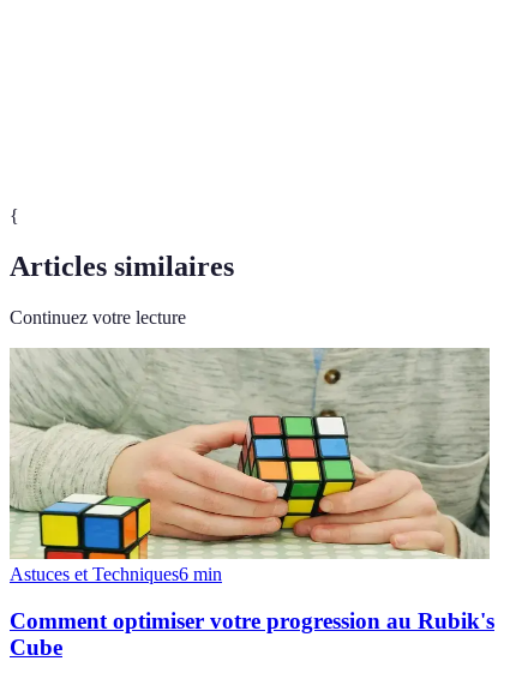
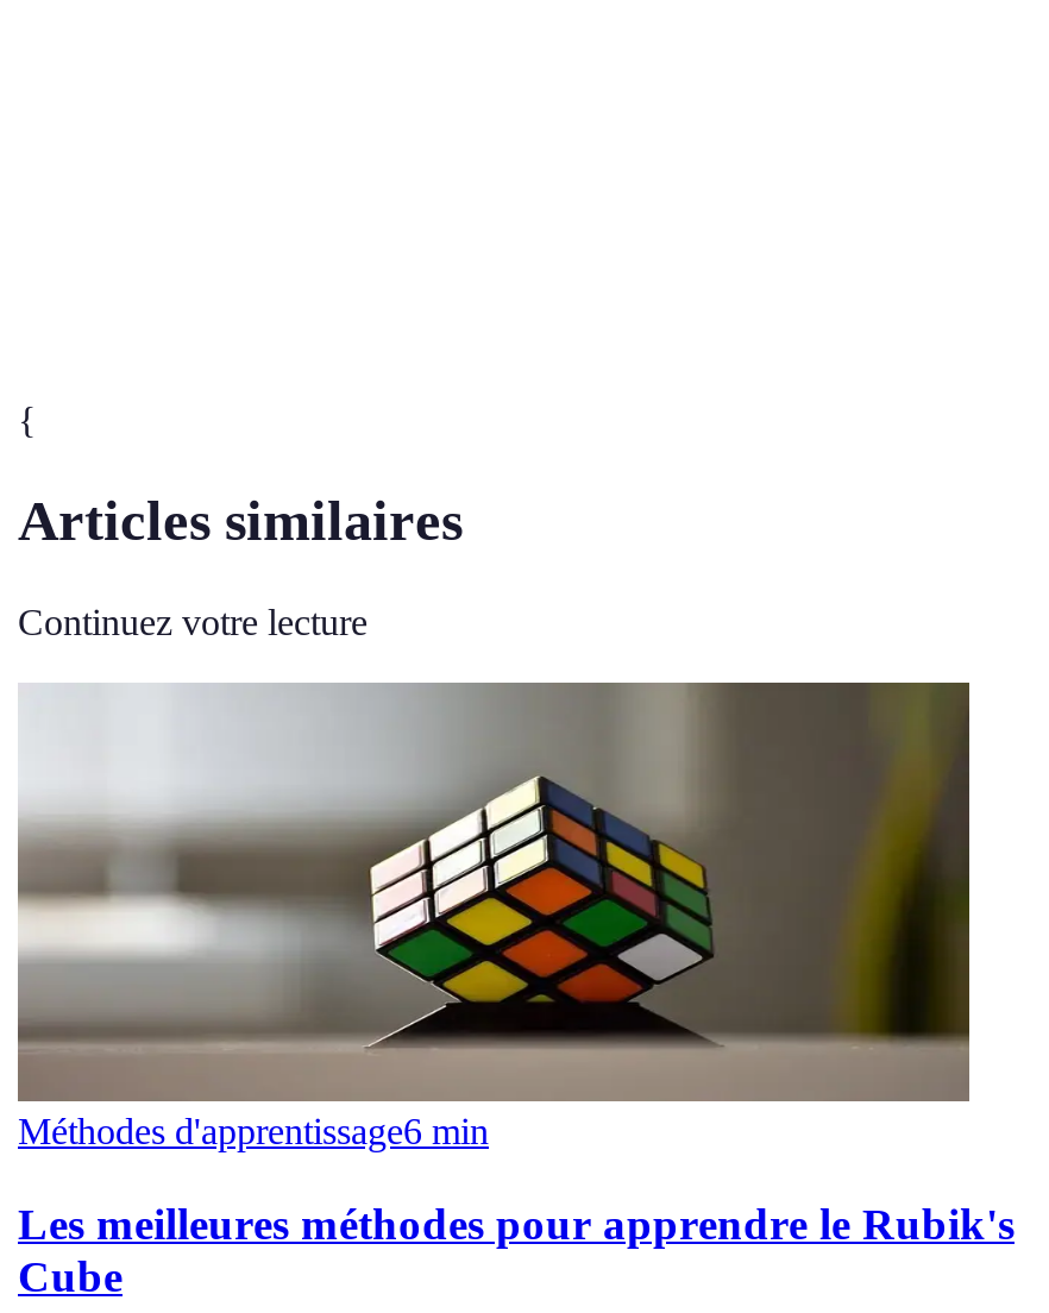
[10,348,491,584] [image] | Astuces et Techniques6 min -> [18,683,969,1151] [image] | Méthodes d'apprentissage6 min
[10,608,494,633] Comment optimiser votre progression au Rubik's -> [18,1198,1015,1248] Les meilleures méthodes pour apprendre le Rubik's

